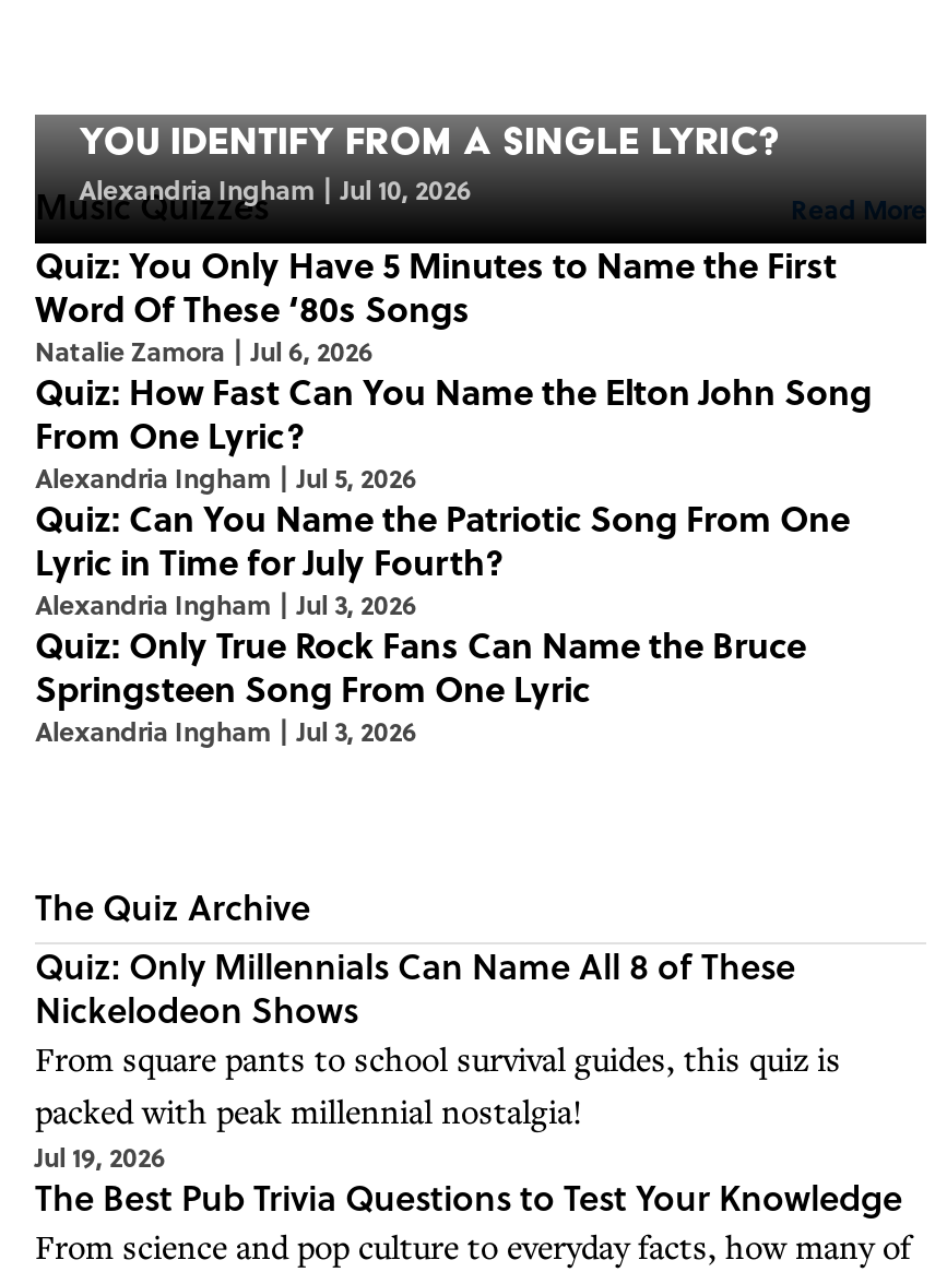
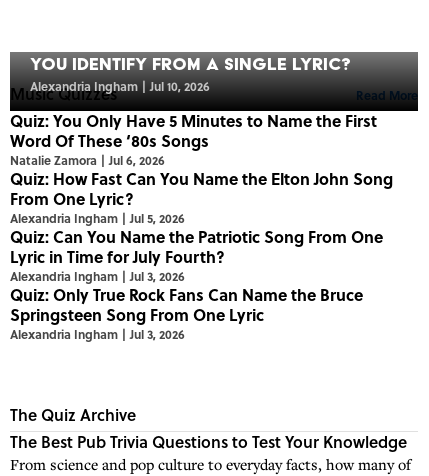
[35,940,841,1176] Quiz: Only Millennials Can Name All 8 of These | Nickelodeon Shows | From square pants to school survival guides, this quiz is | packed with peak millennial nostalgia! | Jul 19, 2026 -> none

